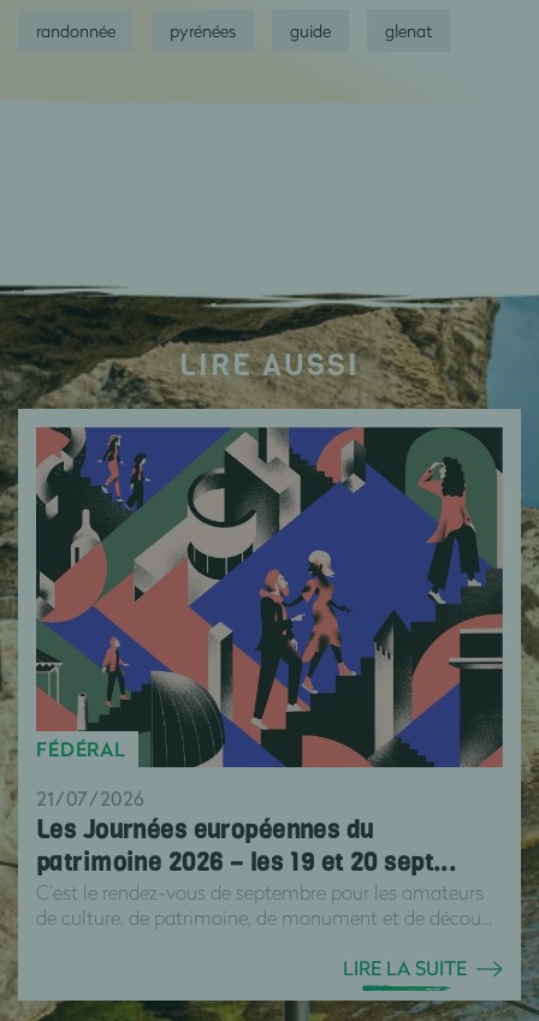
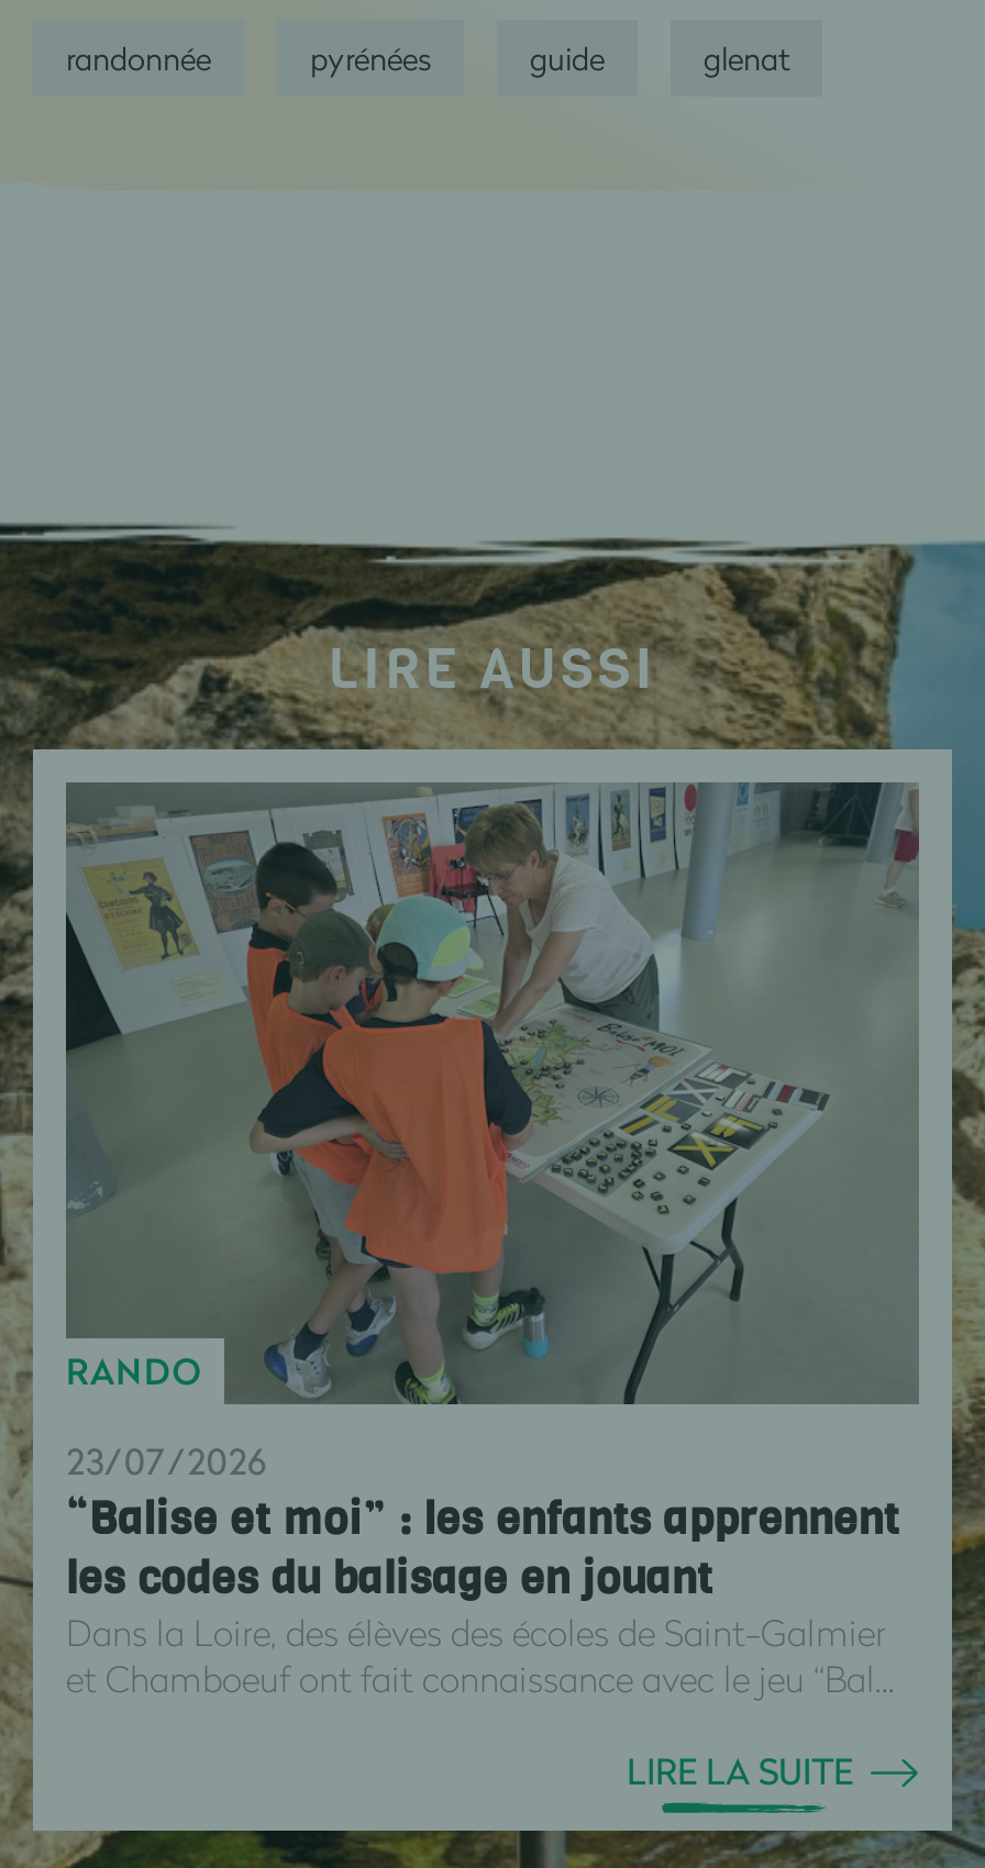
[35,427,503,768] [image] | FÉDÉRAL -> [64,780,919,1406] [image] | RANDO
[36,785,492,929] 21/07/2026 | Les Journées européennes du | patrimoine 2026 – les 19 et 20 sept... | C’est le rendez-vous de septembre pour les amateurs | de culture, de patrimoine, de monument et de décou... -> [66,1437,900,1700] 23/07/2026 | “Balise et moi” : les enfants apprennent | les codes du balisage en jouant | Dans la Loire, des élèves des écoles de Saint-Galmier | et Chamboeuf ont fait connaissance avec le jeu “Bal...

